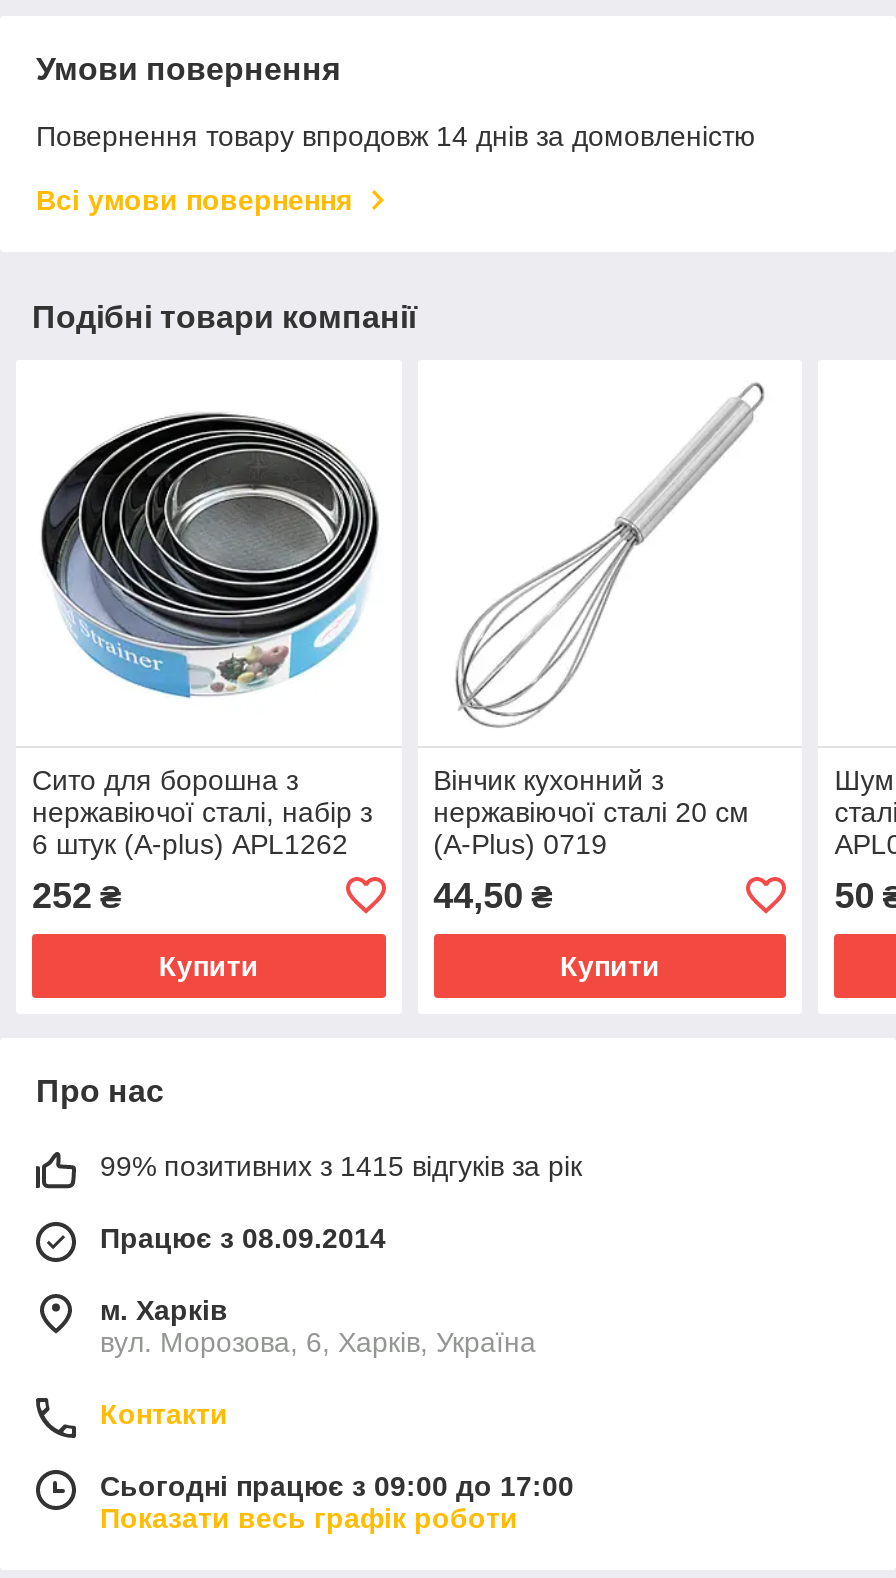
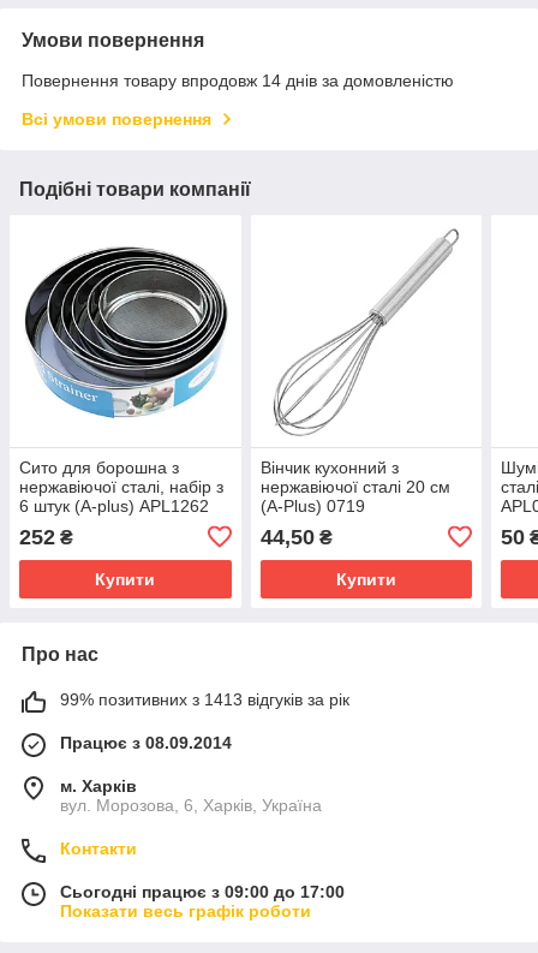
[100,1150,582,1182] 99% позитивних з 1415 відгуків за рік -> [60,690,349,709] 99% позитивних з 1413 відгуків за рік

